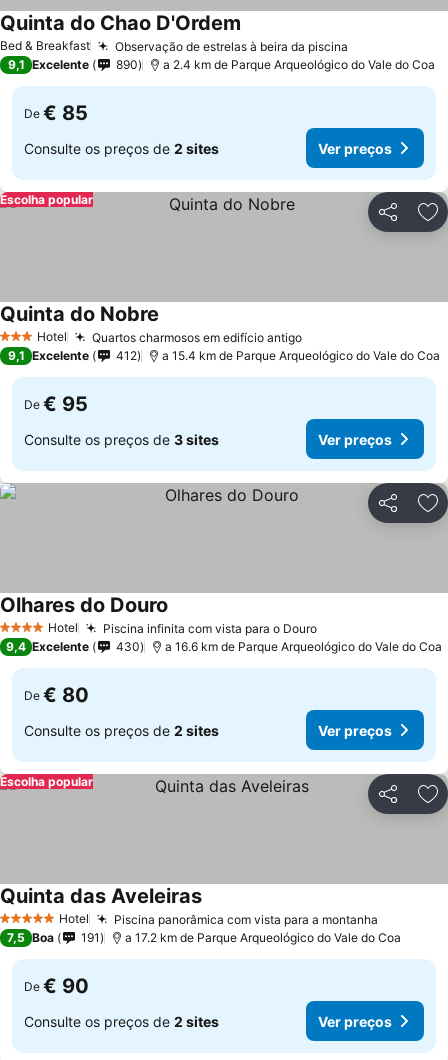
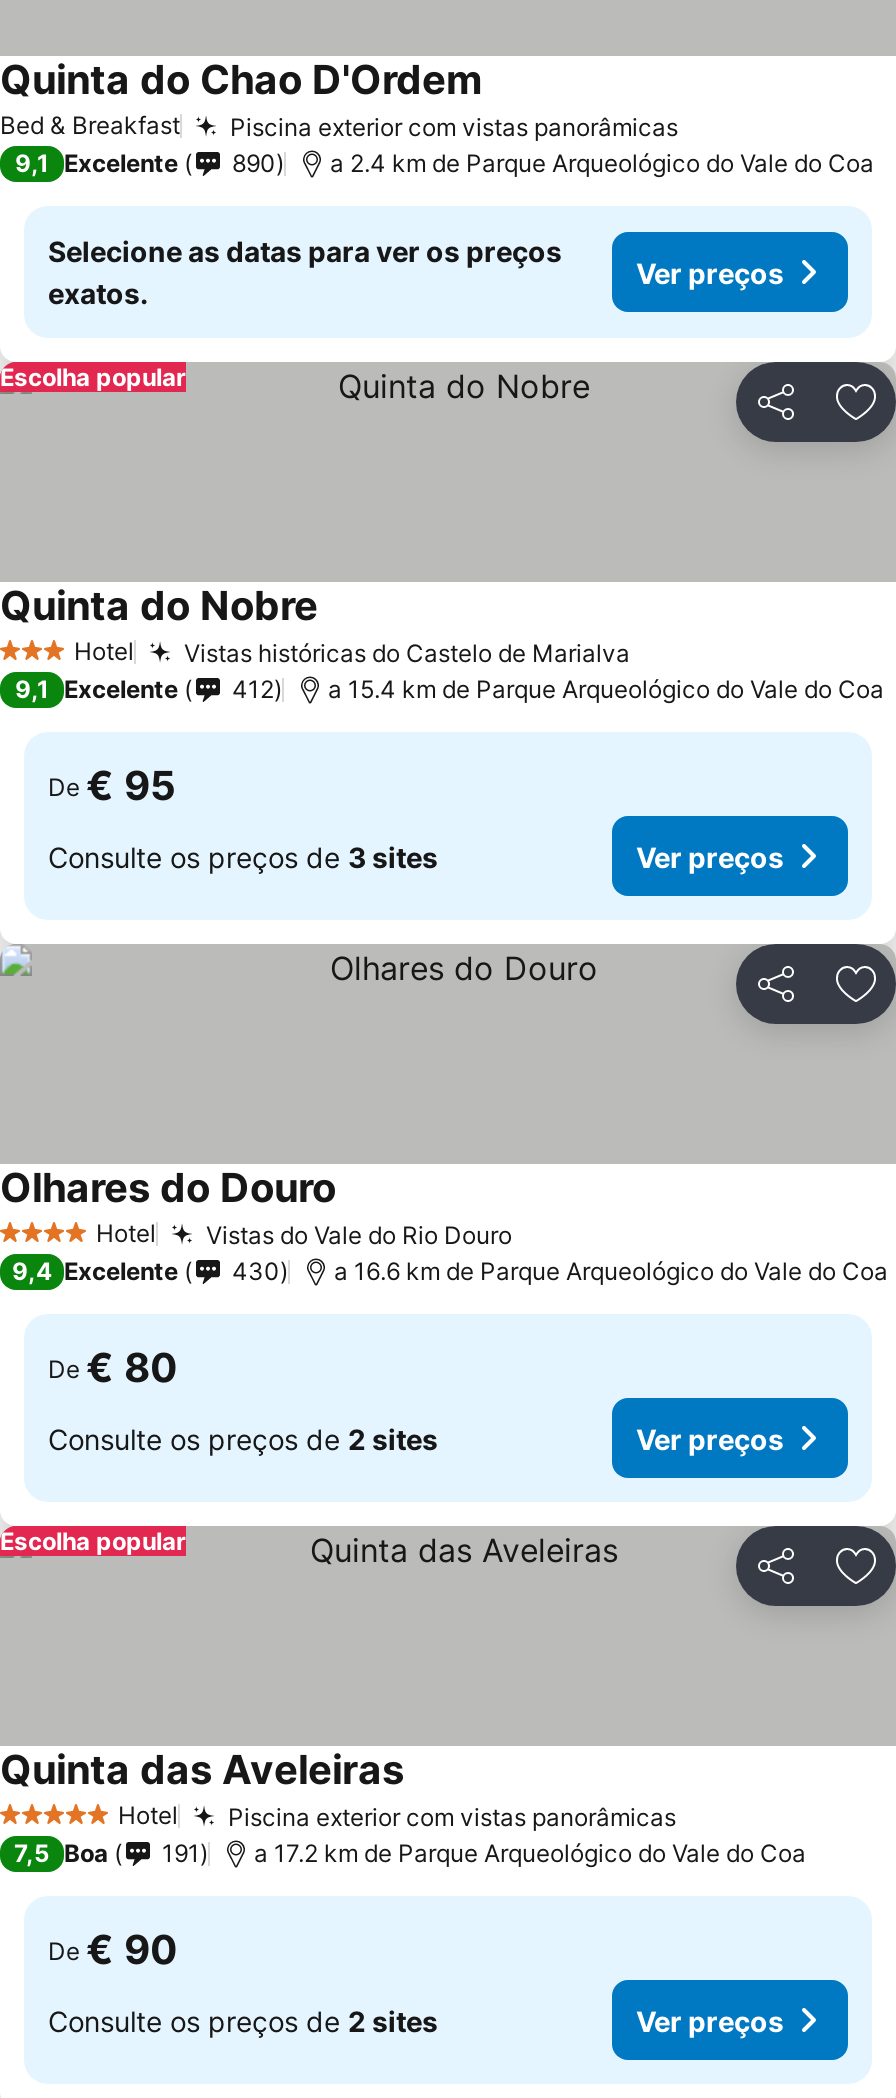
[115,38,348,53] Observação de estrelas à beira da piscina -> [230,111,678,141] Piscina exterior com vistas panorâmicas
[24,101,219,156] De € 85 | Consulte os preços de 2 sites -> [48,234,562,310] Selecione as datas para ver os preços | exatos.
[92,329,302,344] Quartos charmosos em edifício antigo -> [184,637,630,667] Vistas históricas do Castelo de Marialva
[103,620,317,635] Piscina infinita com vista para o Douro -> [206,1219,512,1249] Vistas do Vale do Rio Douro
[114,911,378,926] Piscina panorâmica com vista para a montanha -> [228,1801,676,1831] Piscina exterior com vistas panorâmicas

